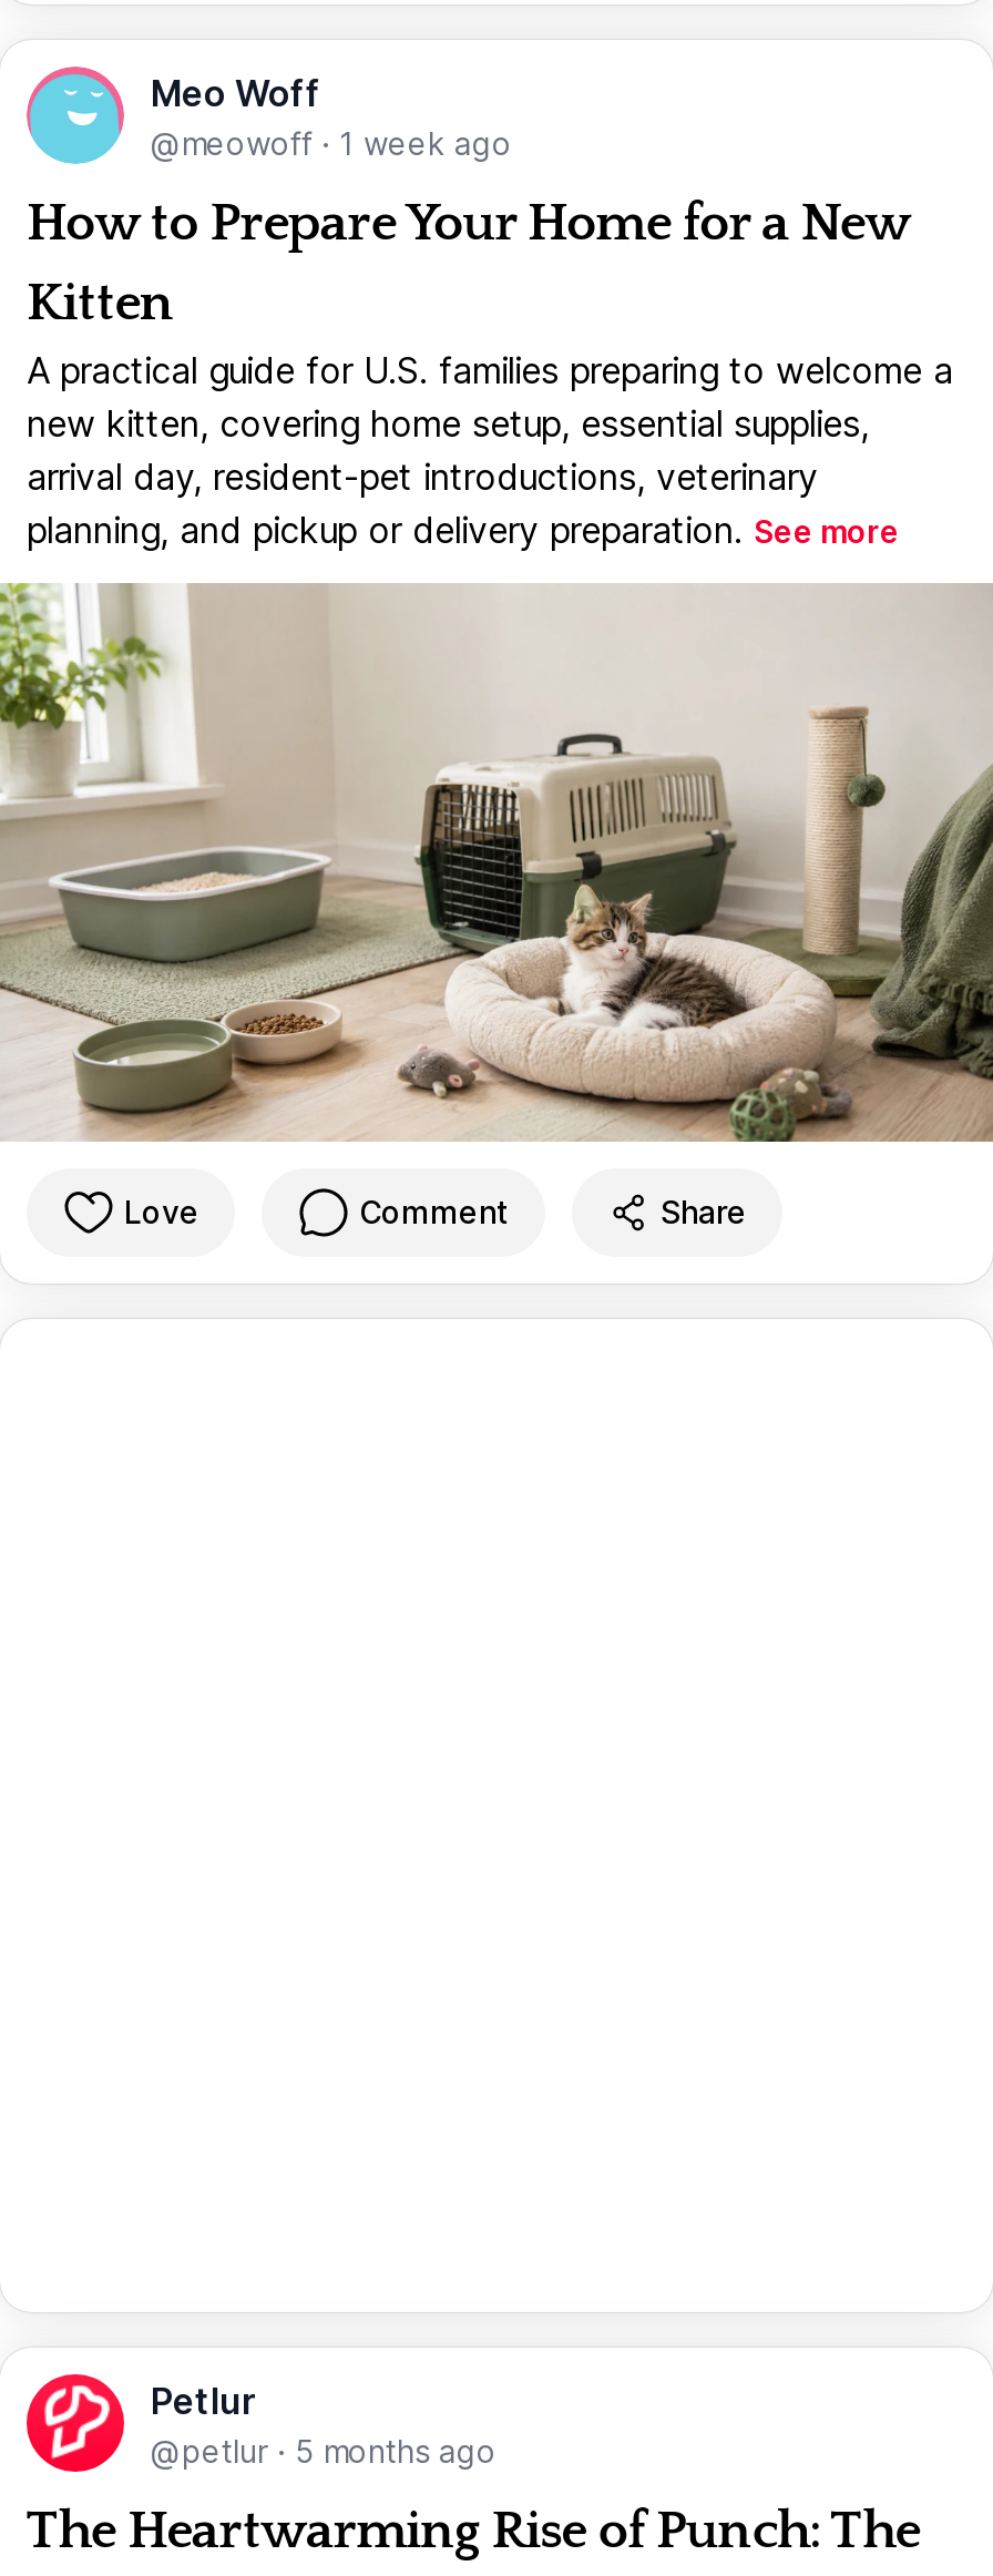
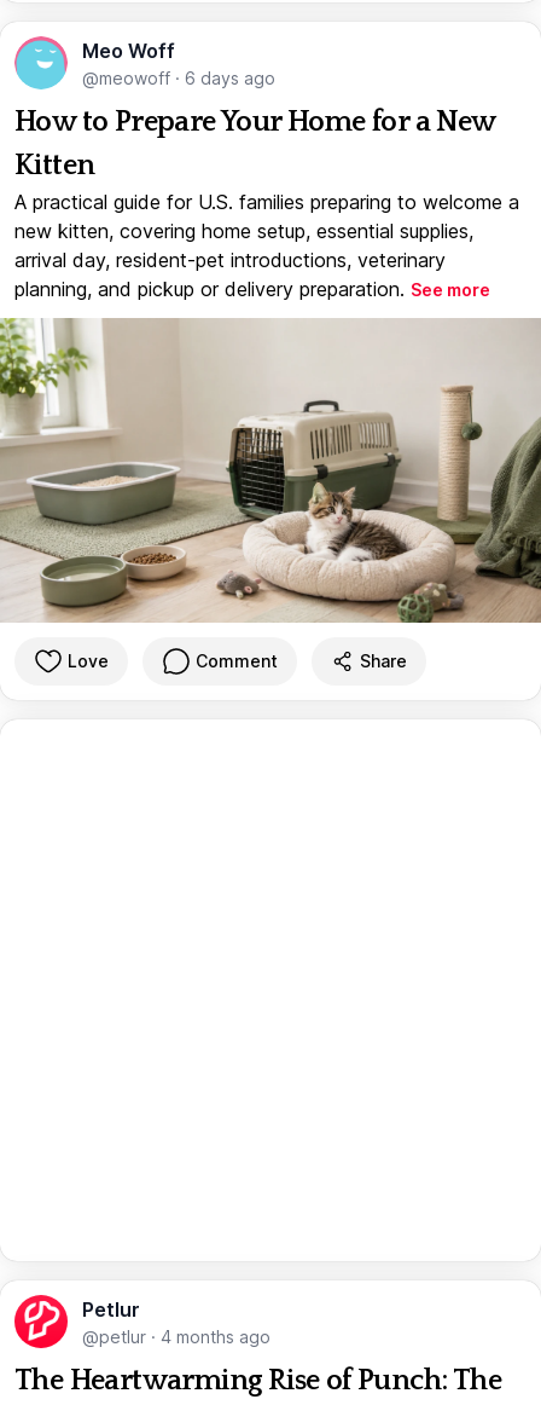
[151,123,512,161] @meowoff · 1 week ago -> [82,67,275,88] @meowoff · 6 days ago
[151,2431,496,2468] @petlur · 5 months ago -> [82,1326,270,1346] @petlur · 4 months ago

